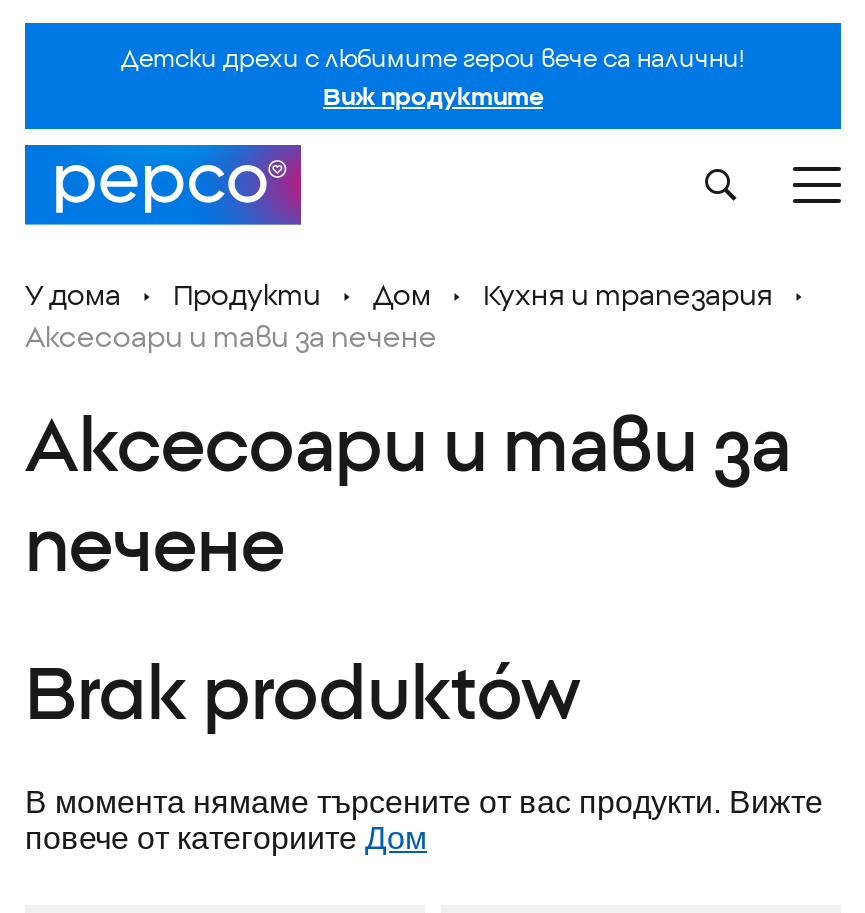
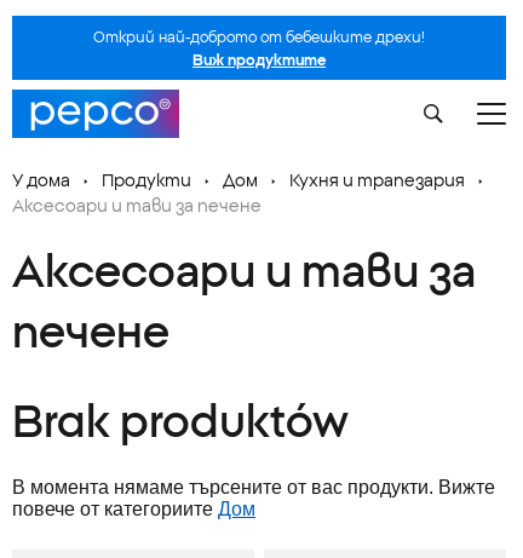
[121,39,745,73] Детски дрехи с любимите герои вече са налични! -> [93,25,425,46] Открий най-доброто от бебешките дрехи!

